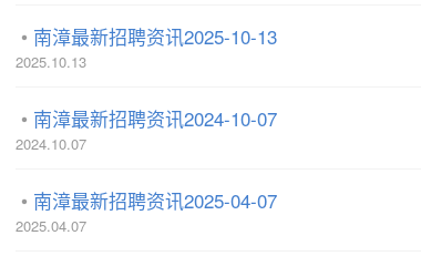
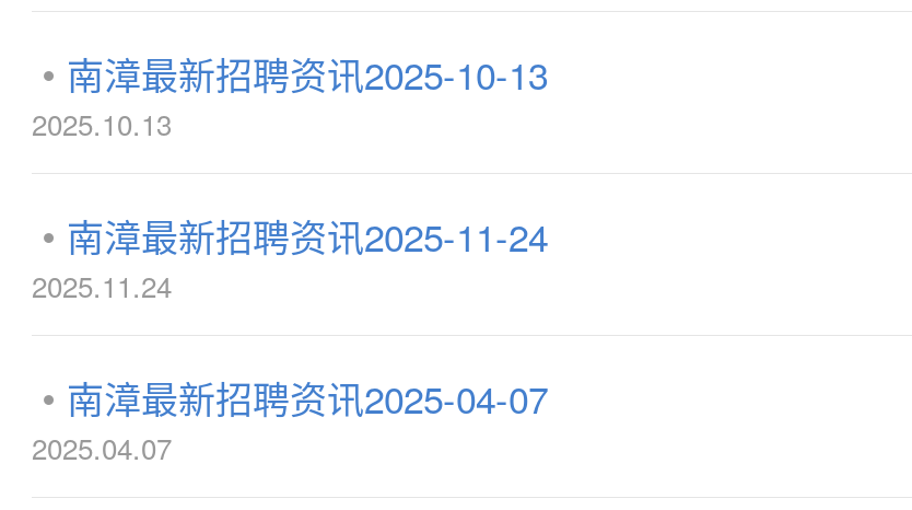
[33,104,277,132] 南漳最新招聘资讯2024-10-07 -> [67,208,548,263] 南漳最新招聘资讯2025-11-24
[16,133,86,154] 2024.10.07 -> [32,265,172,306] 2025.11.24

